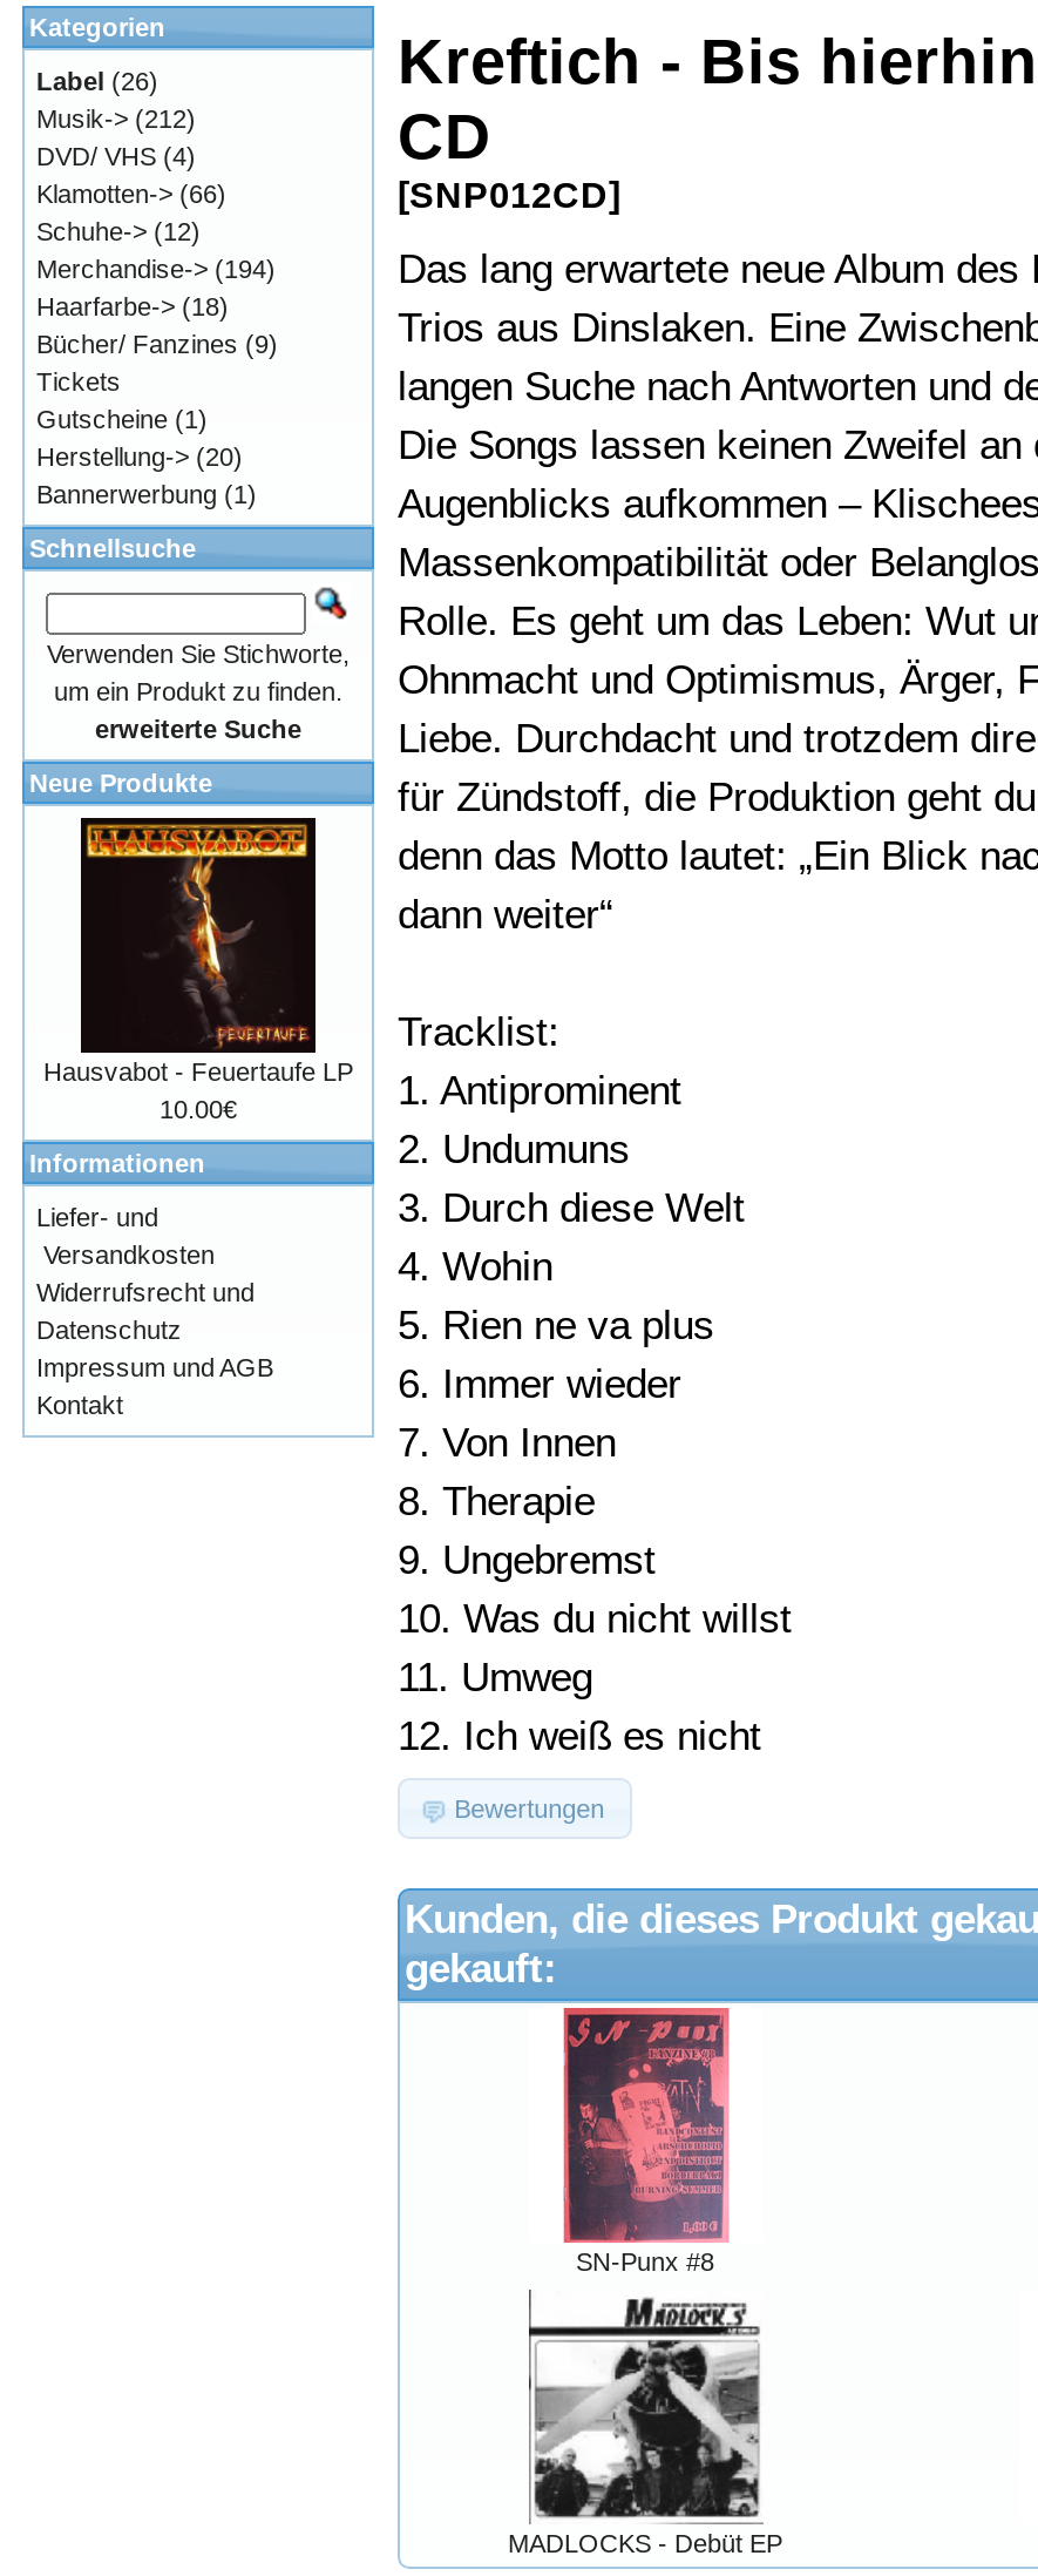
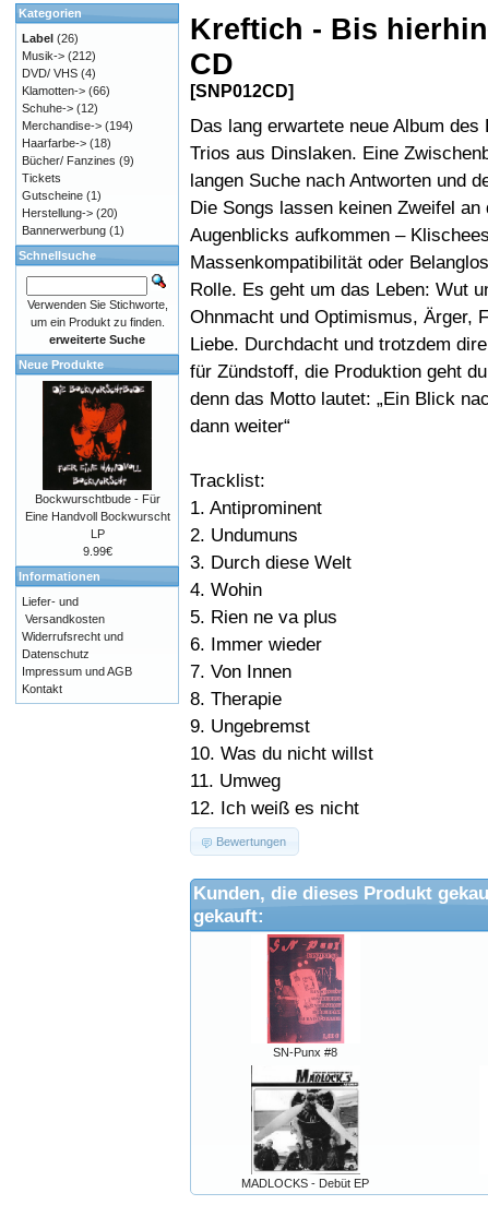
[43,823,353,1123] [image] | Hausvabot - Feuertaufe LP | 10.00€ -> [25,383,170,558] [image] | Bockwurschtbude - Für | Eine Handvoll Bockwurscht | LP | 9.99€
moved [29,1149,273,1419] -> [19,570,132,695]: Informationen | Liefer- und | Versandkosten | Widerrufsrecht und | Datenschutz | Impressum und AGB | Kontakt

